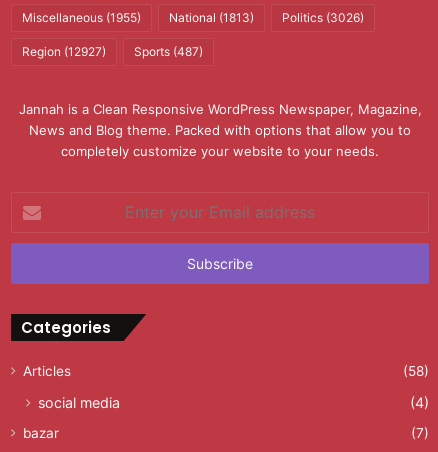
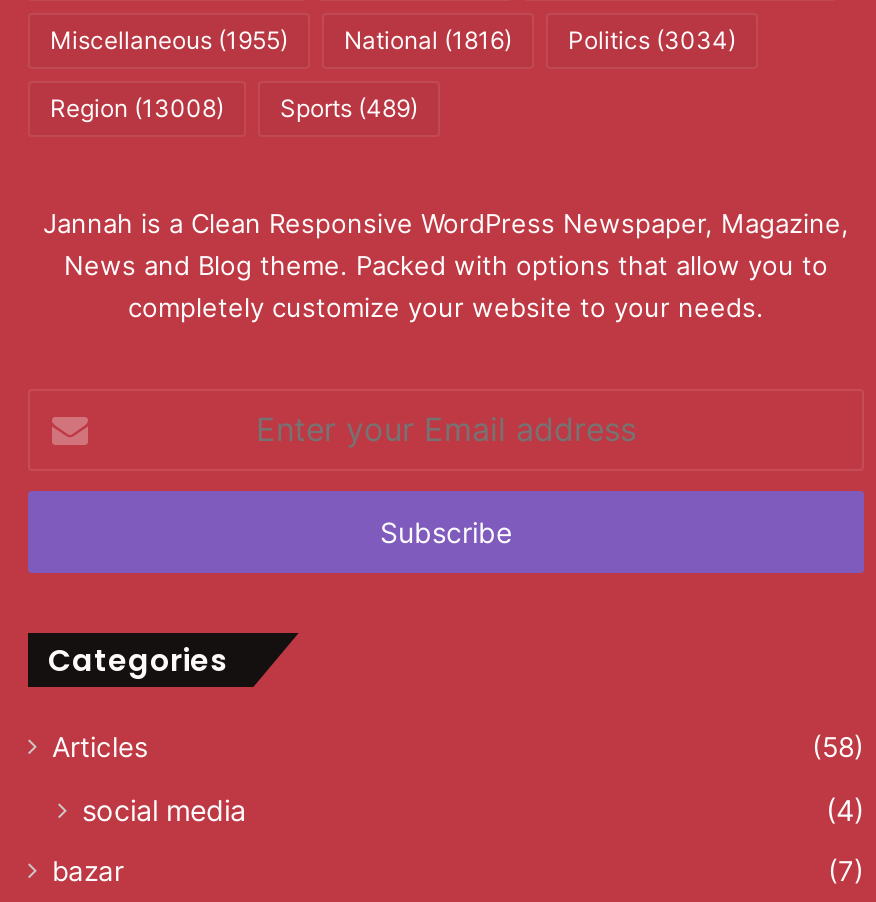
[169,10,254,25] National (1813) -> [344,24,512,54] National (1816)
[282,10,364,25] Politics (3026) -> [568,24,736,54] Politics (3034)
[22,44,106,59] Region (12927) -> [50,92,224,122] Region (13008)
[134,44,203,59] Sports (487) -> [280,92,418,122] Sports (489)

